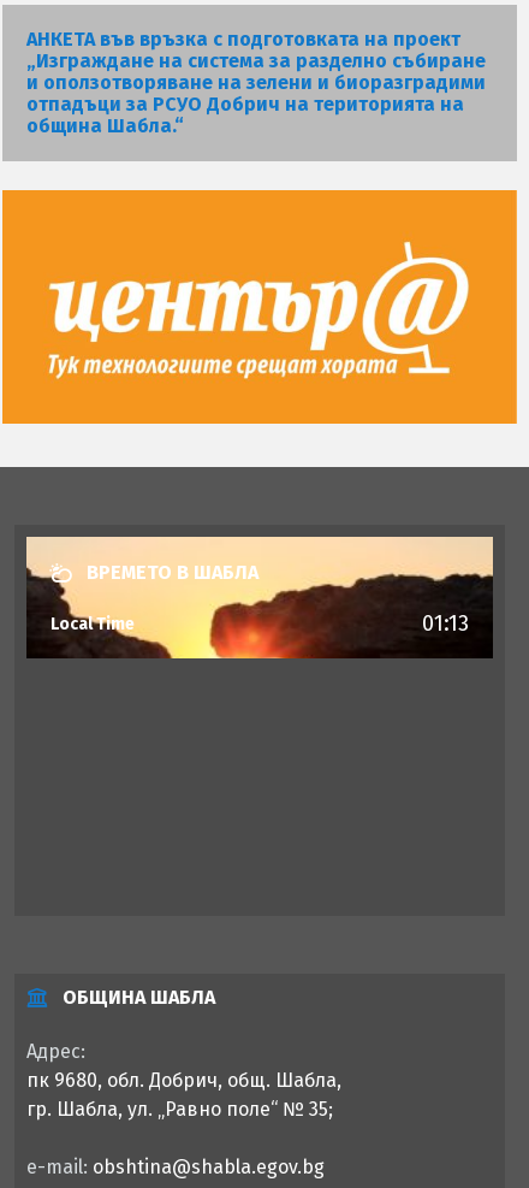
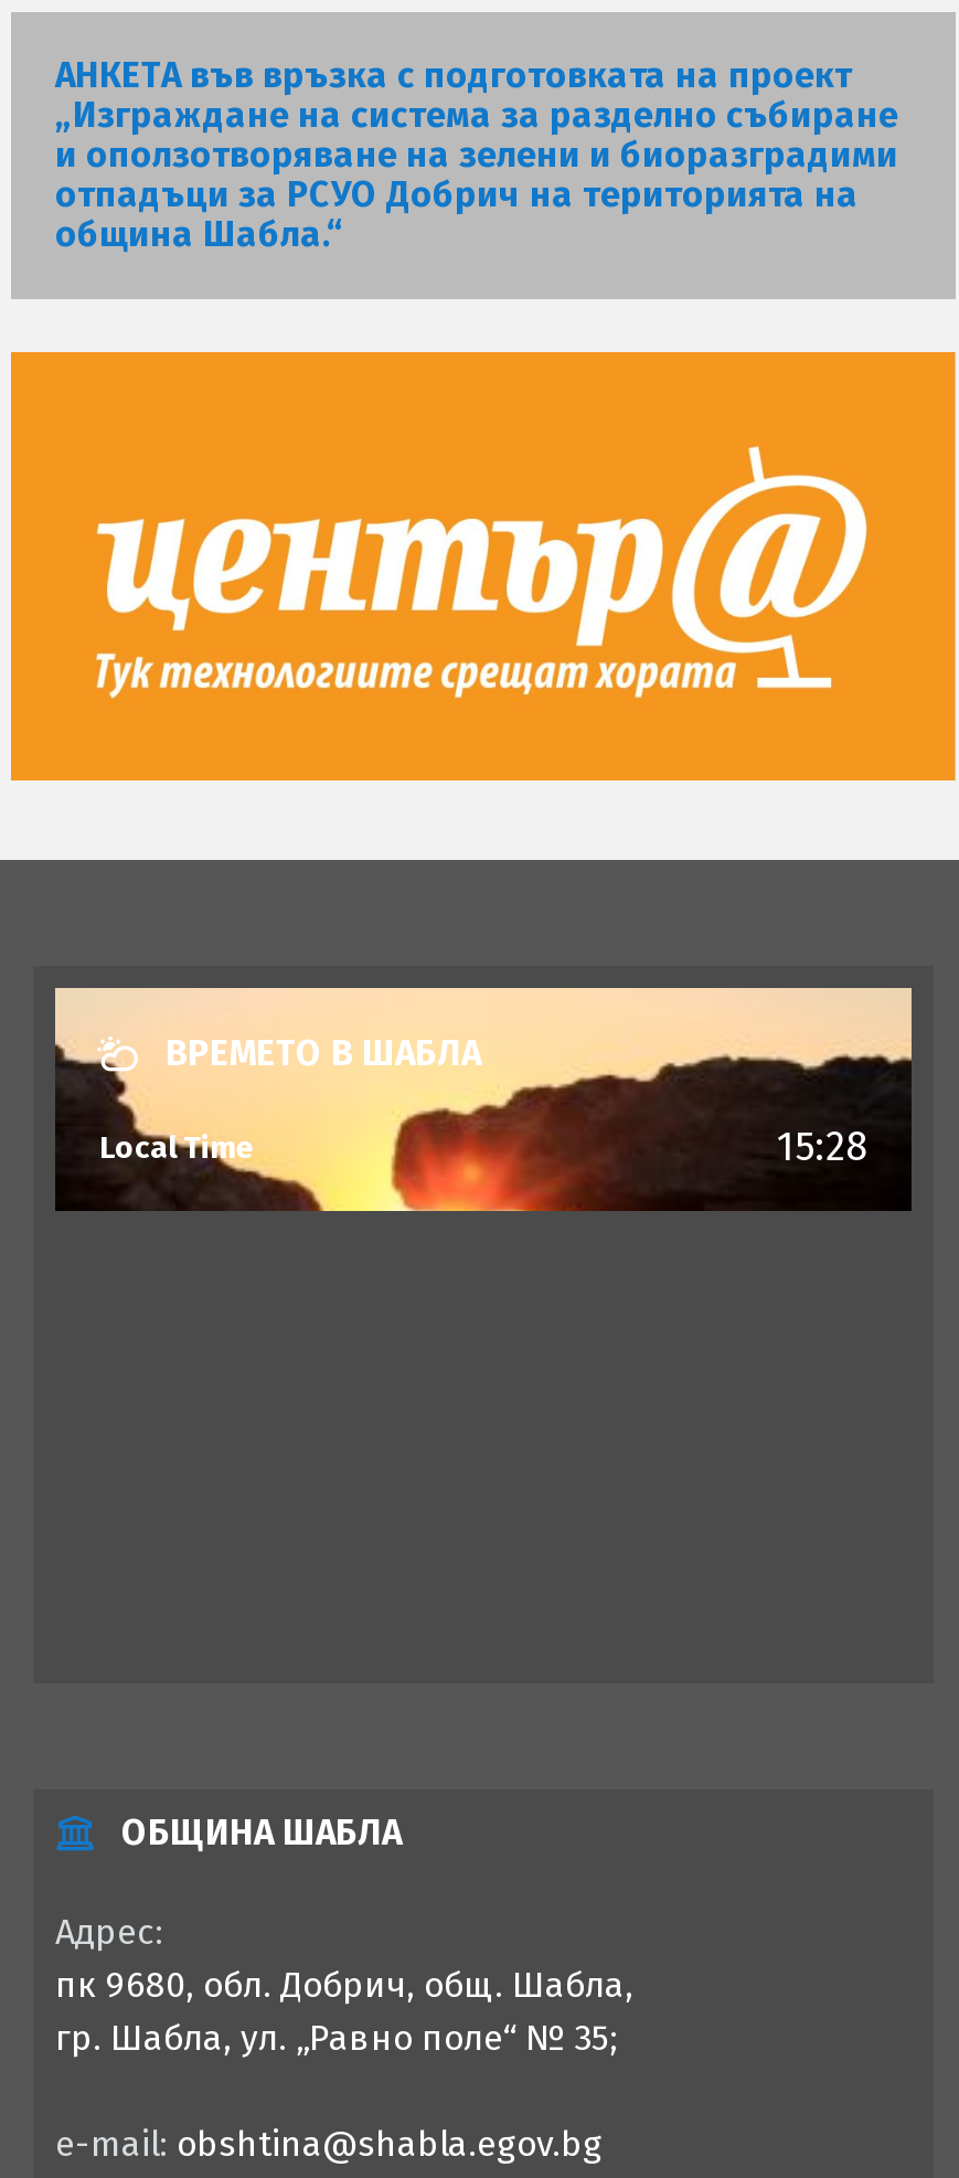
[422,610,469,636] 01:13 -> [777,1122,867,1171] 15:28

